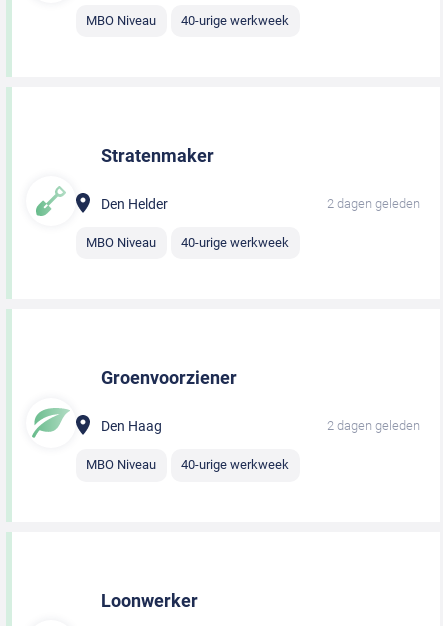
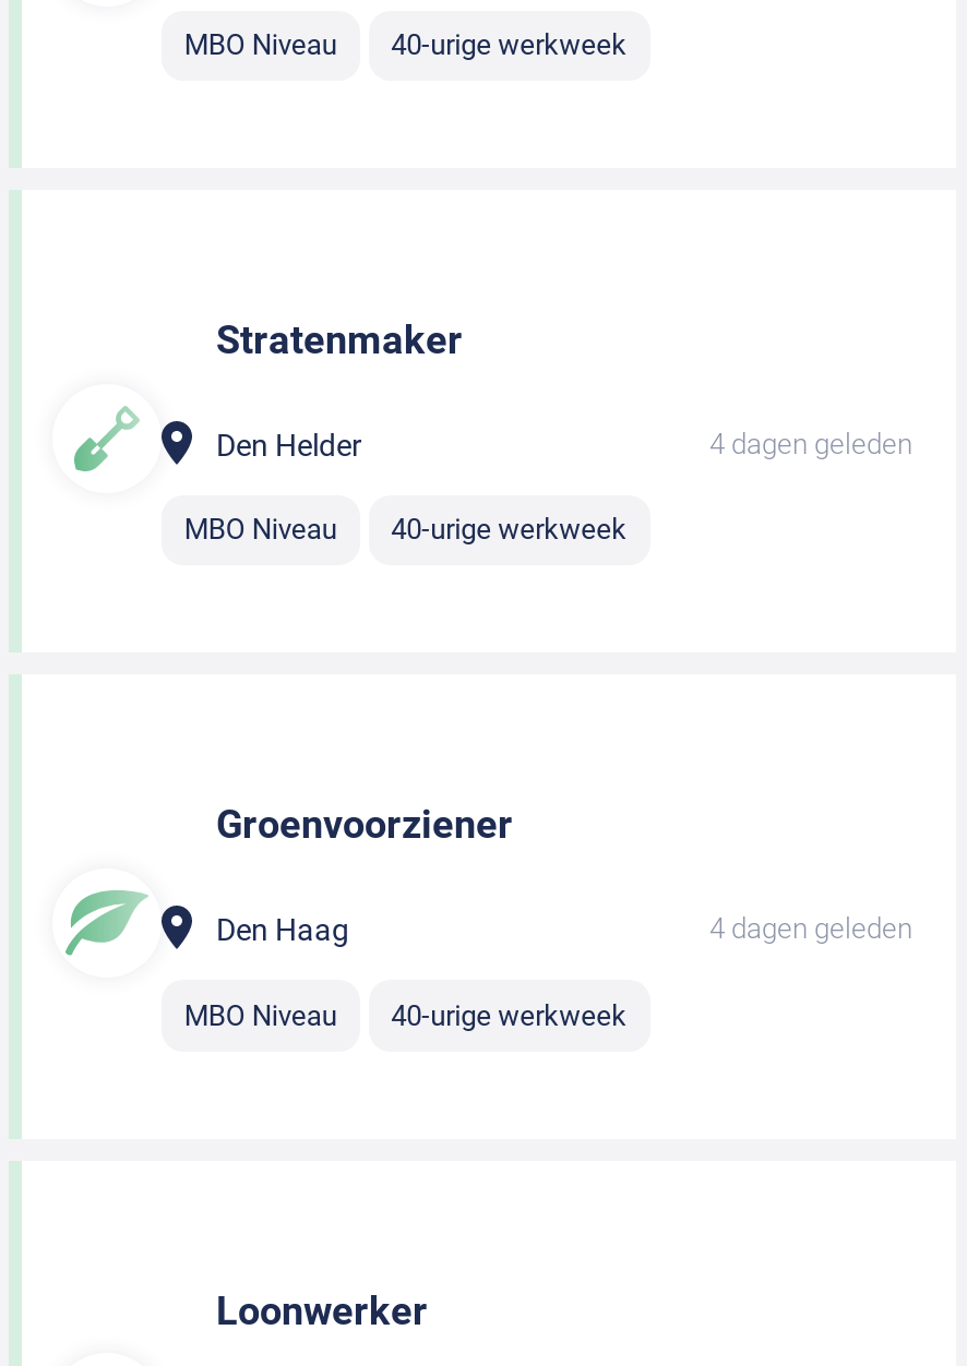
[327,196,420,211] 2 dagen geleden -> [709,427,912,460] 4 dagen geleden
[327,418,420,433] 2 dagen geleden -> [709,913,912,945] 4 dagen geleden

